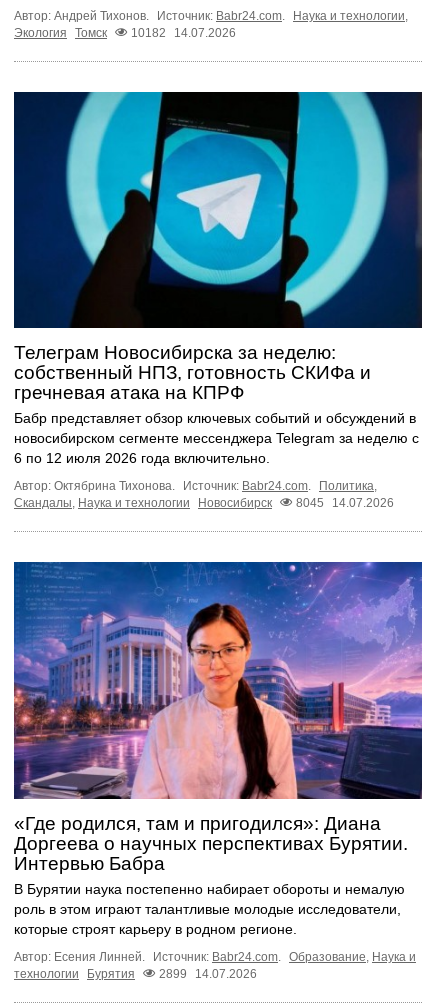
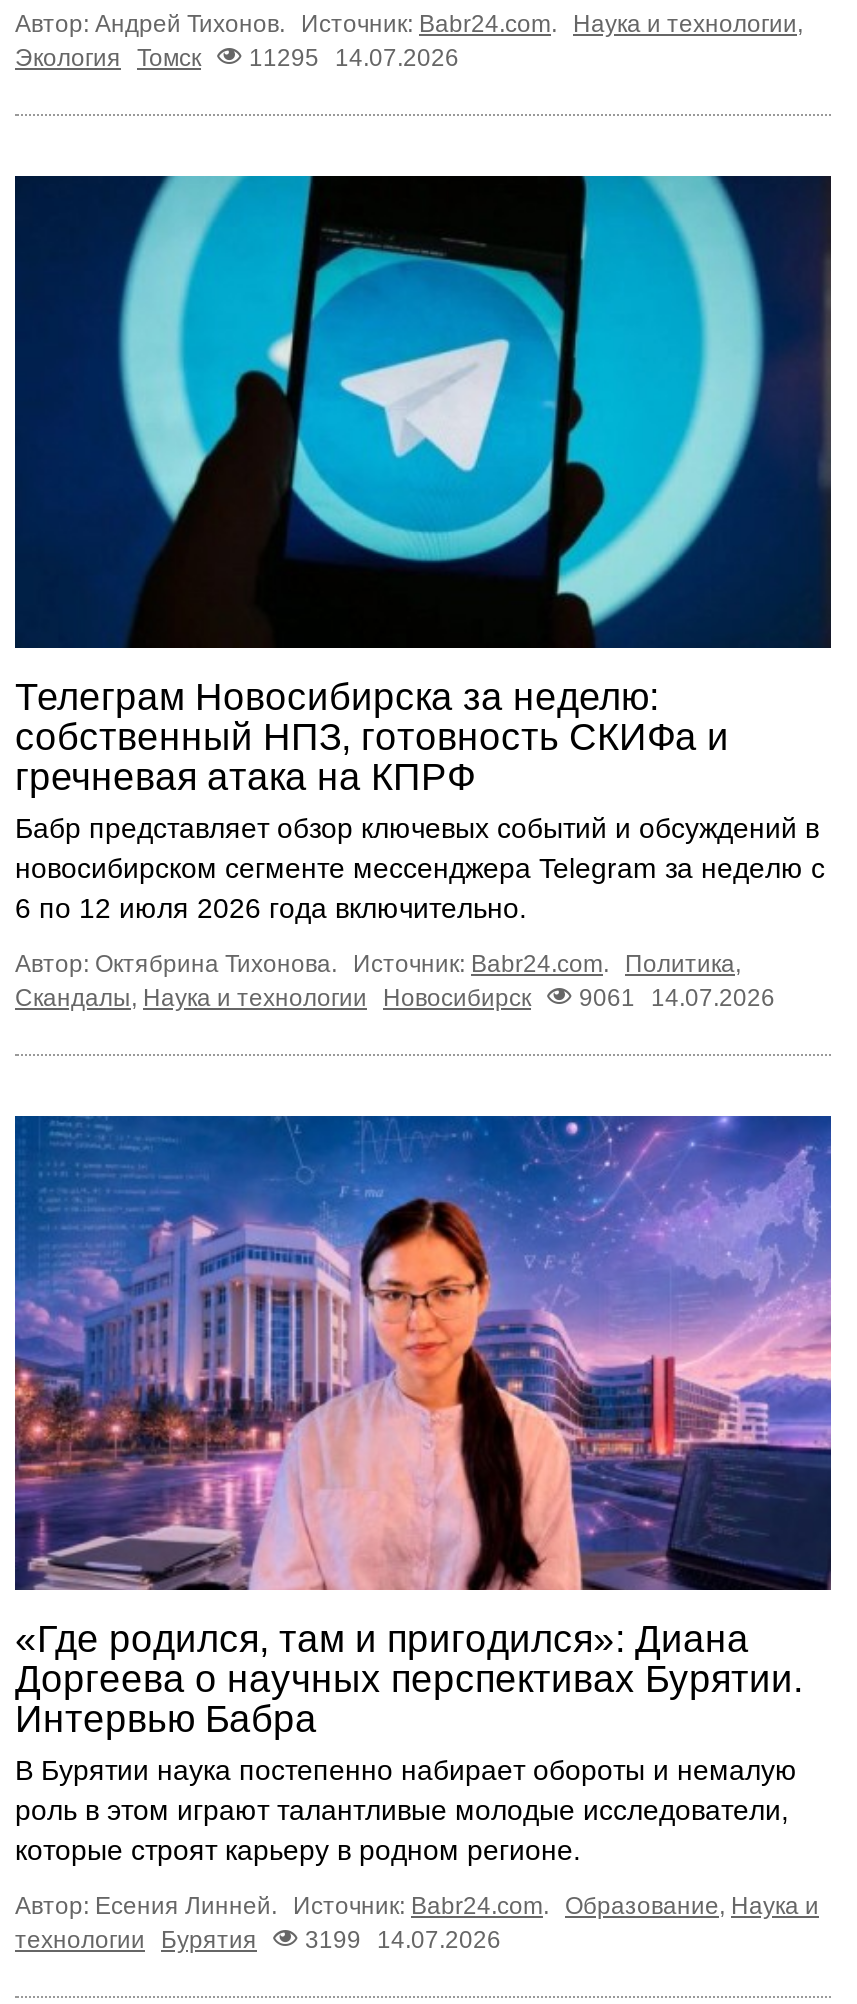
[14,26,236,40] Экология Томск 10182 14.07.2026 -> [15,43,459,71] Экология Томск 11295 14.07.2026
[14,496,394,510] Скандалы, Наука и технологии Новосибирск 8045 14.07.2026 -> [15,985,775,1013] Скандалы, Наука и технологии Новосибирск 9061 14.07.2026
[14,967,257,981] технологии Бурятия 2899 14.07.2026 -> [15,1926,501,1954] технологии Бурятия 3199 14.07.2026

